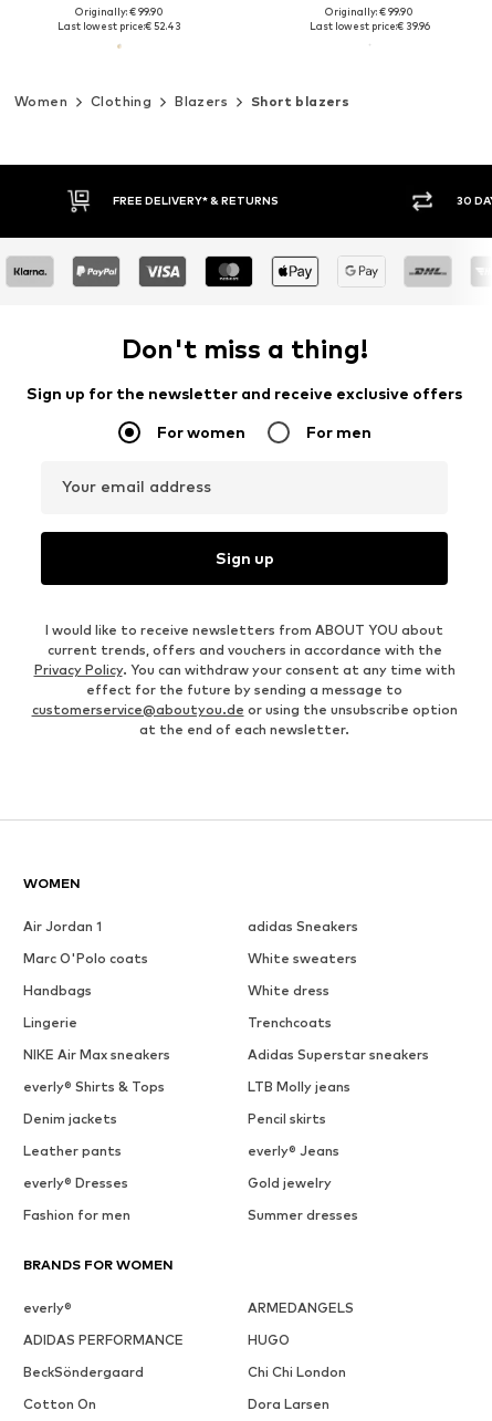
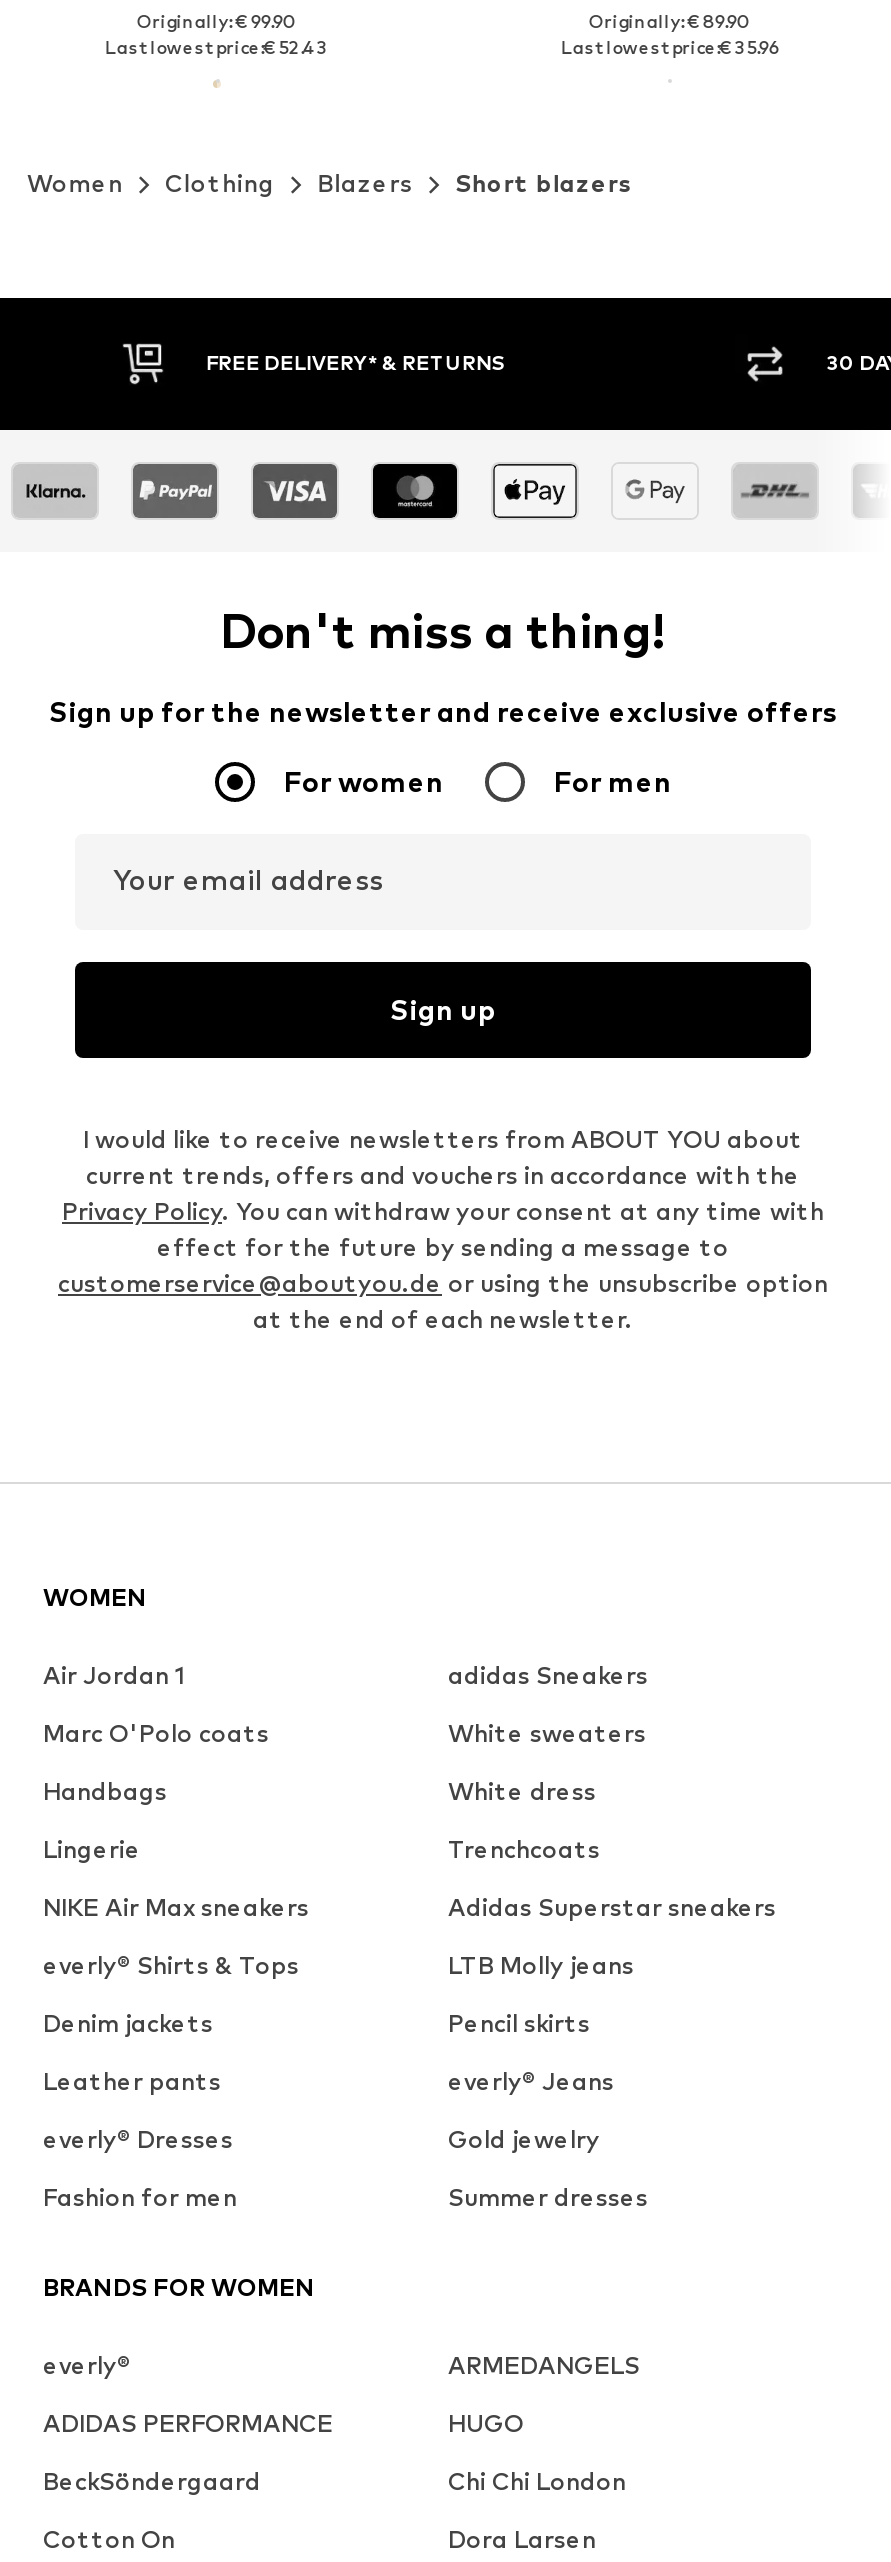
[325,6,414,18] Originally: € 99.90 -> [589,10,751,32] Originally: € 89.90
[309,20,430,32] Last lowest price:€ 39.96 -> [561,36,779,58] Last lowest price:€ 35.96

